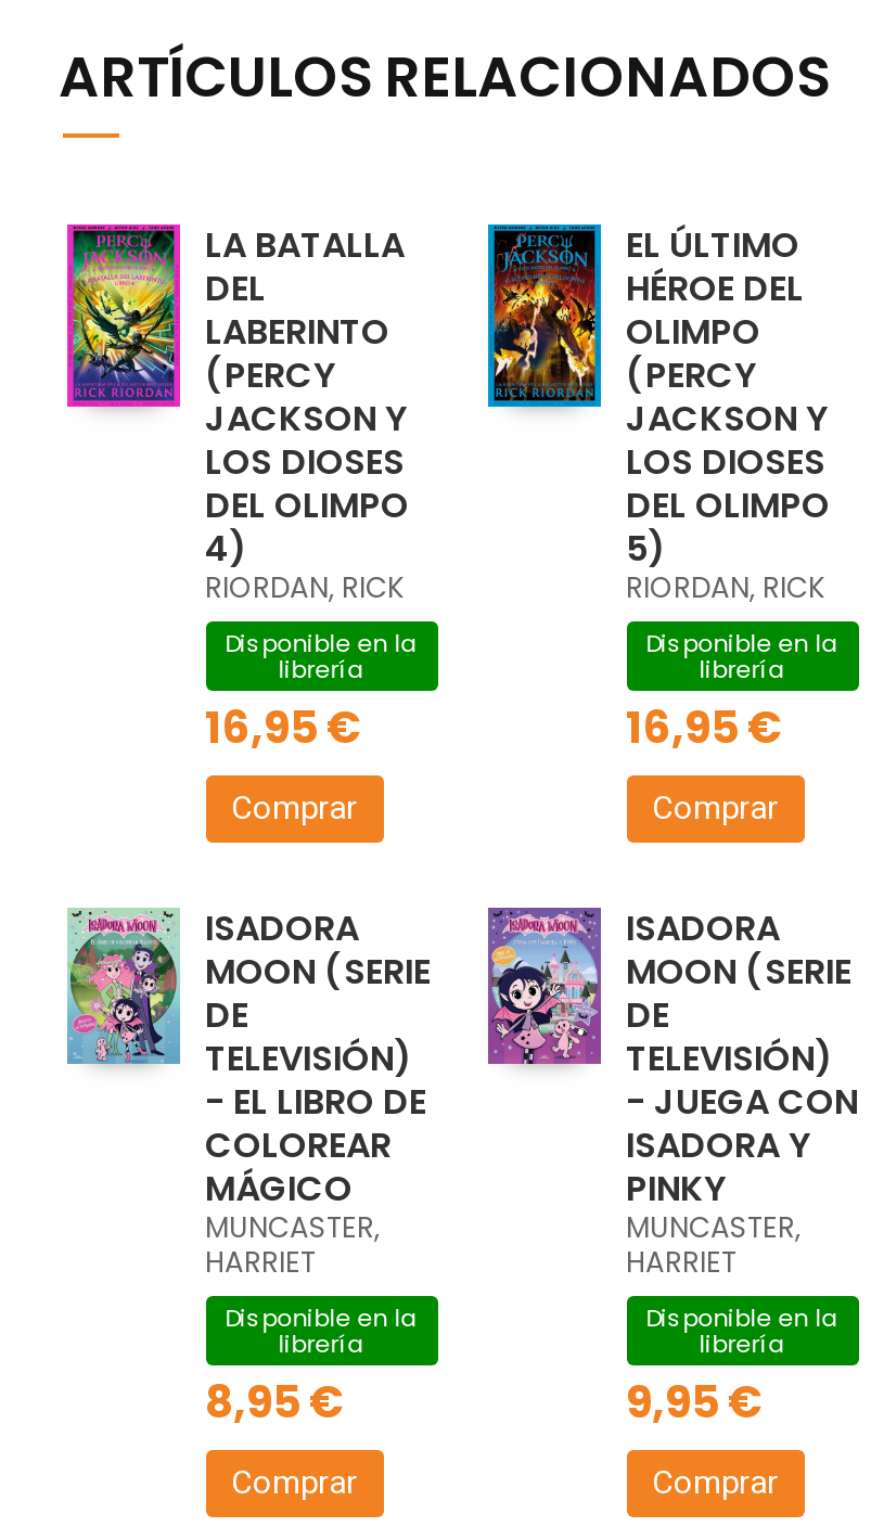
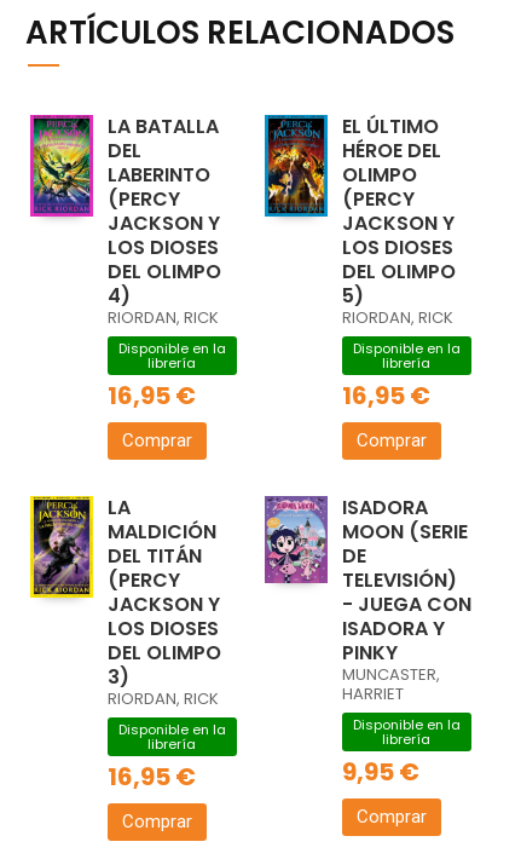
[65,903,431,1283] [image] | ISADORA | MOON (SERIE | DE | TELEVISIÓN) | - EL LIBRO DE | COLOREAR | MÁGICO | MUNCASTER, | HARRIET -> [29,494,221,710] [image] | LA | MALDICIÓN | DEL TITÁN | (PERCY | JACKSON Y | LOS DIOSES | DEL OLIMPO | 3) | RIORDAN, RICK
[205,1372,346,1433] 8,95 € -> [107,760,195,794] 16,95 €

